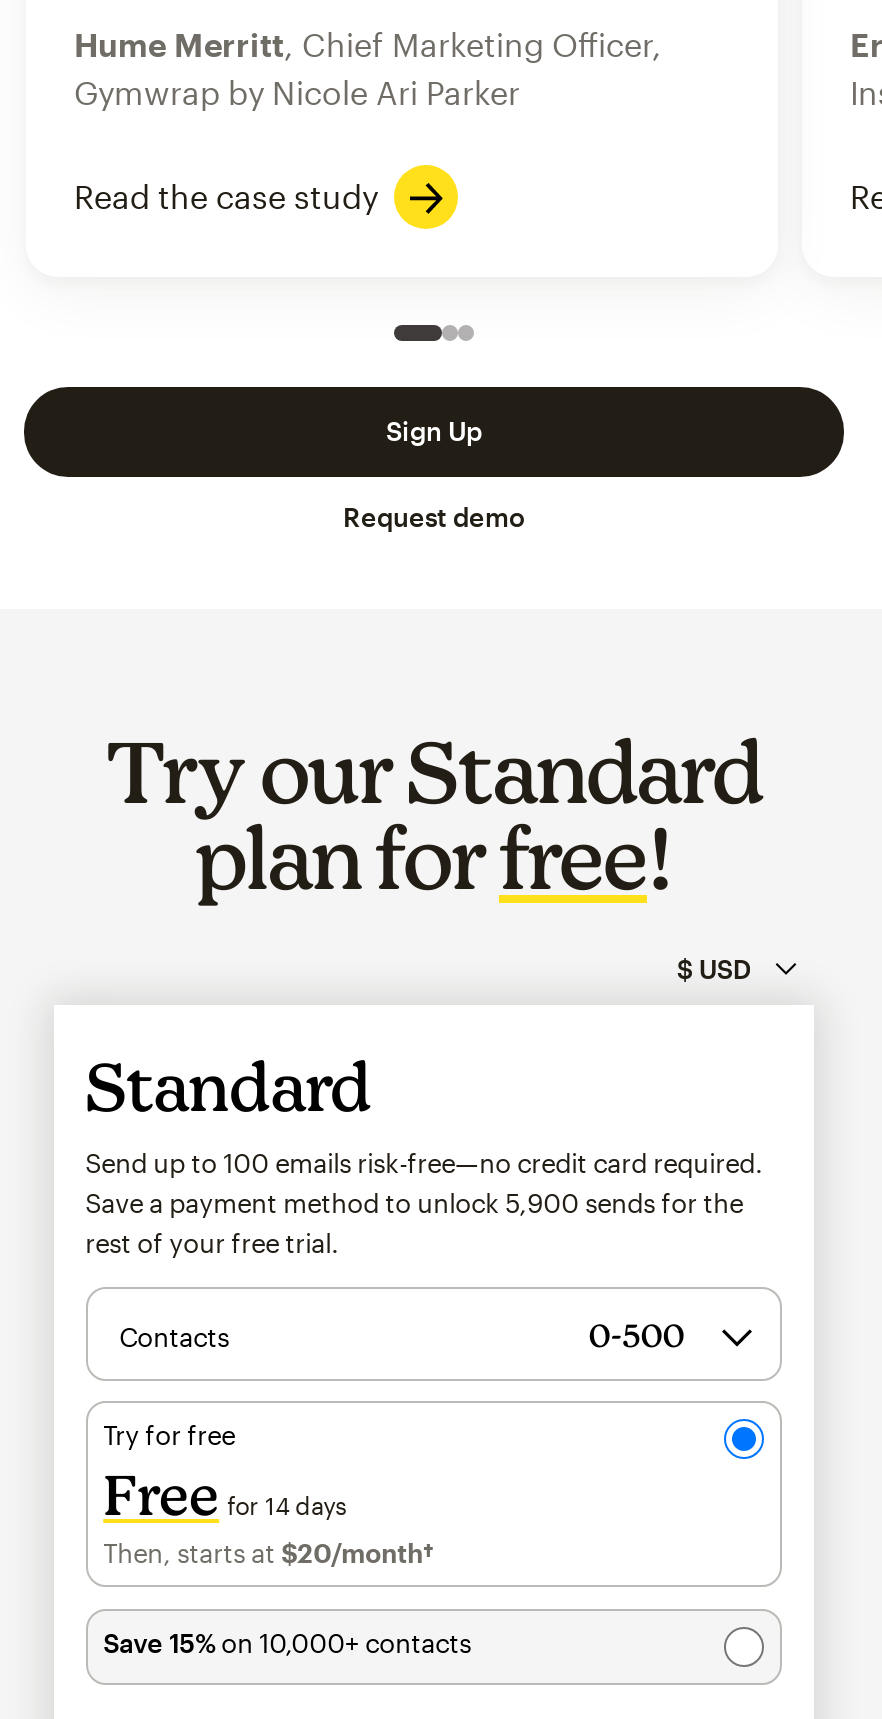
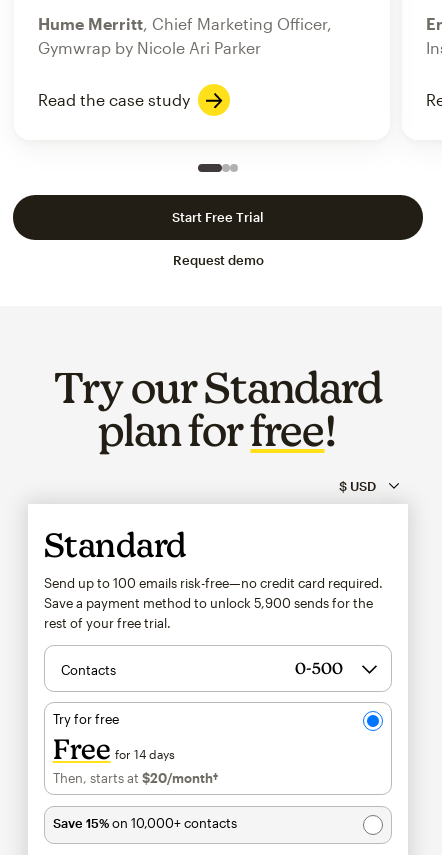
[386,415,482,447] Sign Up -> [172,209,264,225] Start Free Trial

